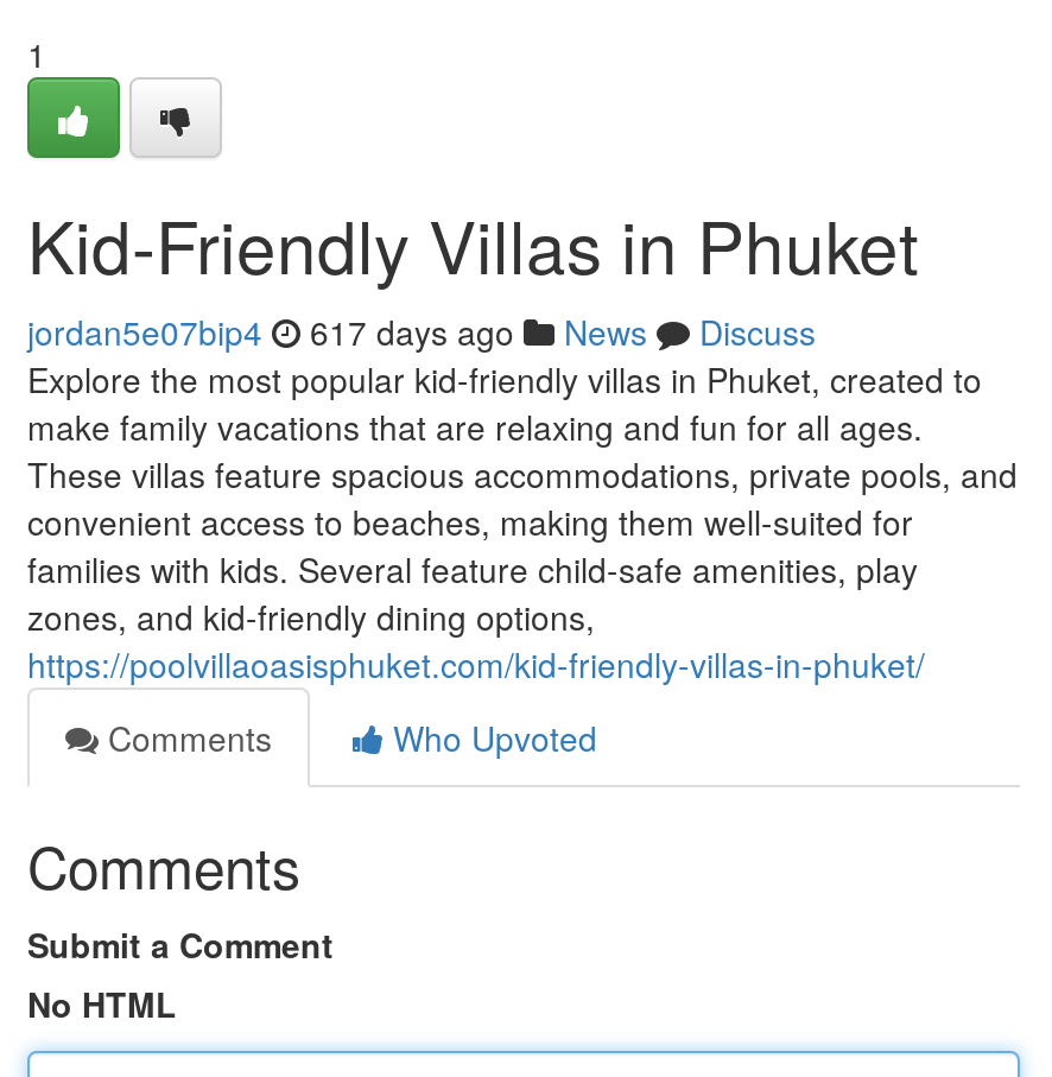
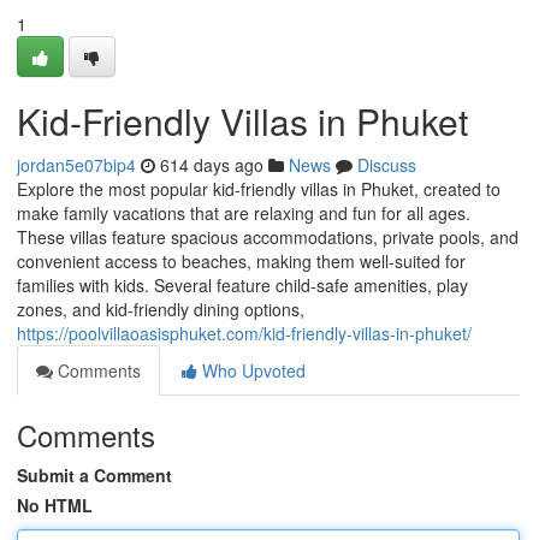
[27,308,816,355] jordan5e07bip4 617 days ago News Discuss -> [17,153,416,177] jordan5e07bip4 614 days ago News Discuss

